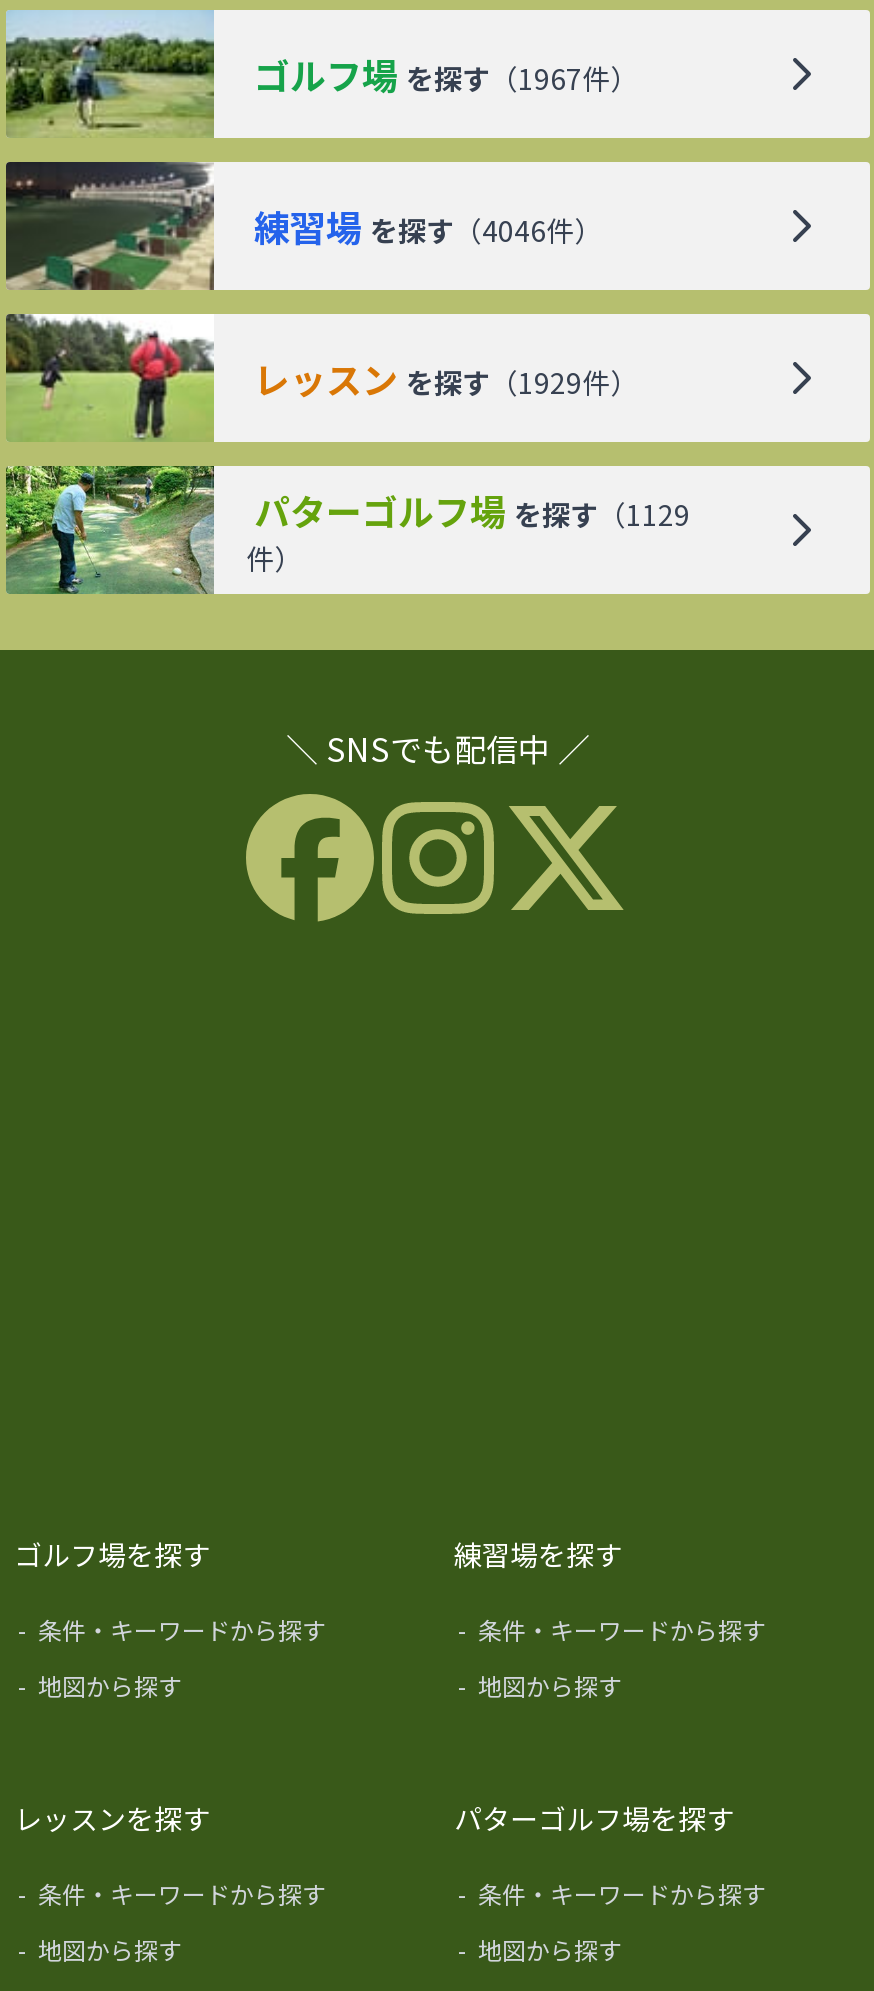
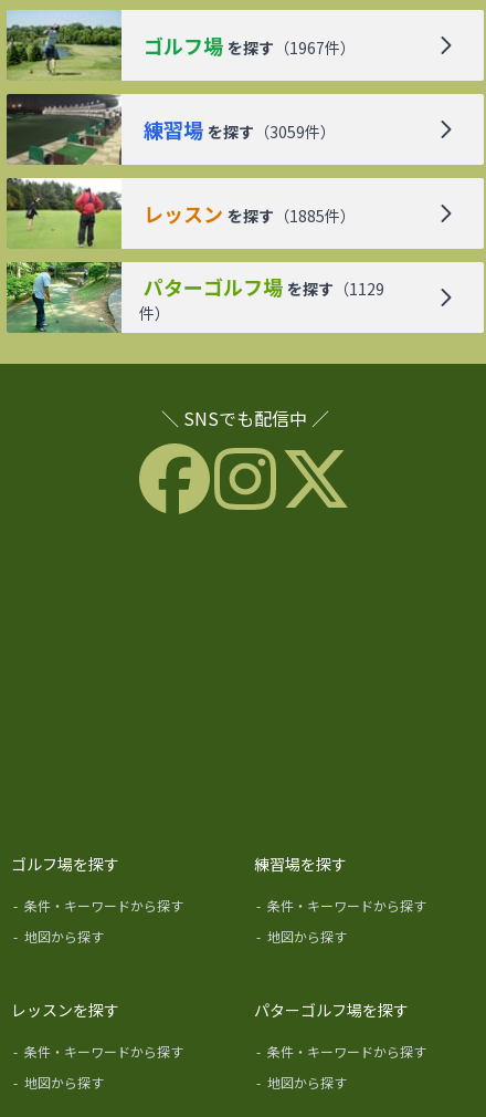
[254,200,602,252] 練習場 を探す（4046件） -> [144,115,336,144] 練習場 を探す（3059件）
[254,352,638,404] レッスン を探す（1929件） -> [144,199,356,228] レッスン を探す（1885件）

